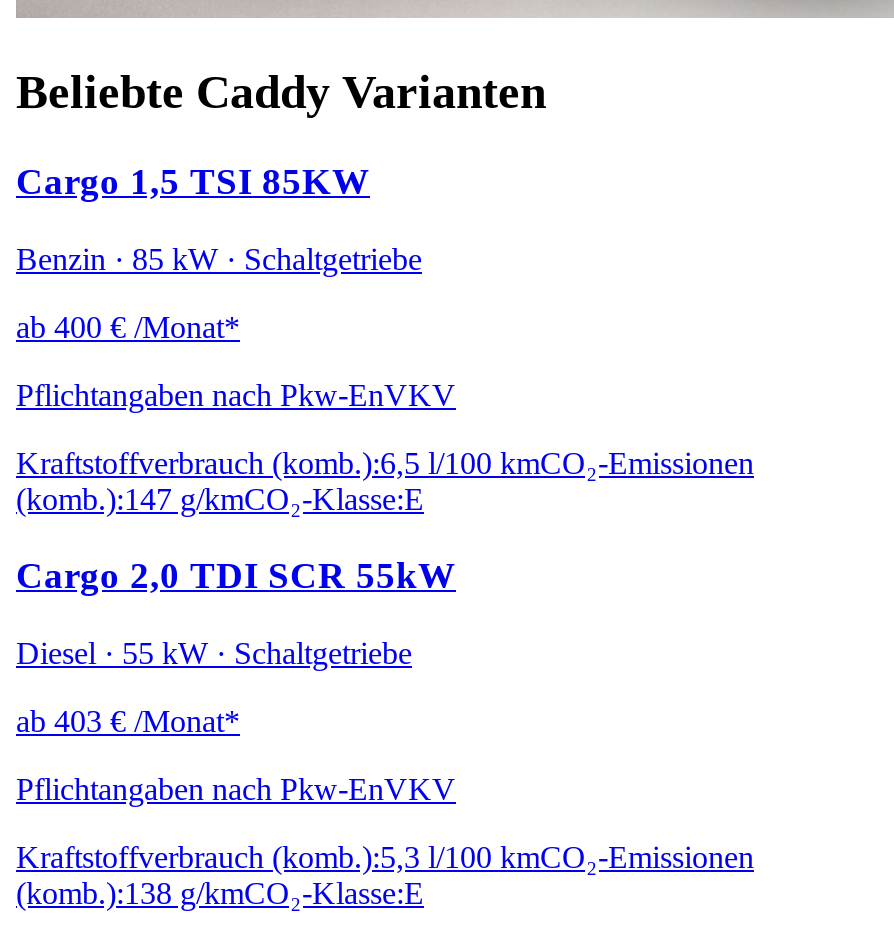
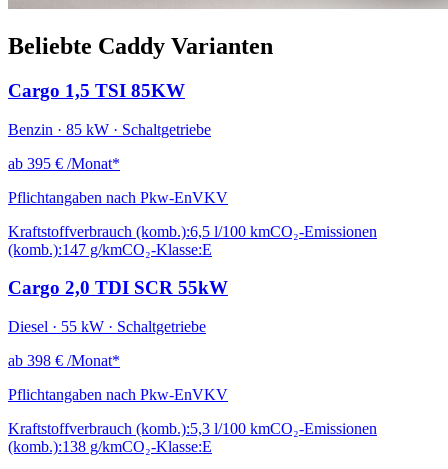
[16,309,240,343] ab 400 €/Monat* -> [8,155,120,172] ab 395 €/Monat*
[16,704,240,738] ab 403 €/Monat* -> [8,352,120,369] ab 398 €/Monat*

